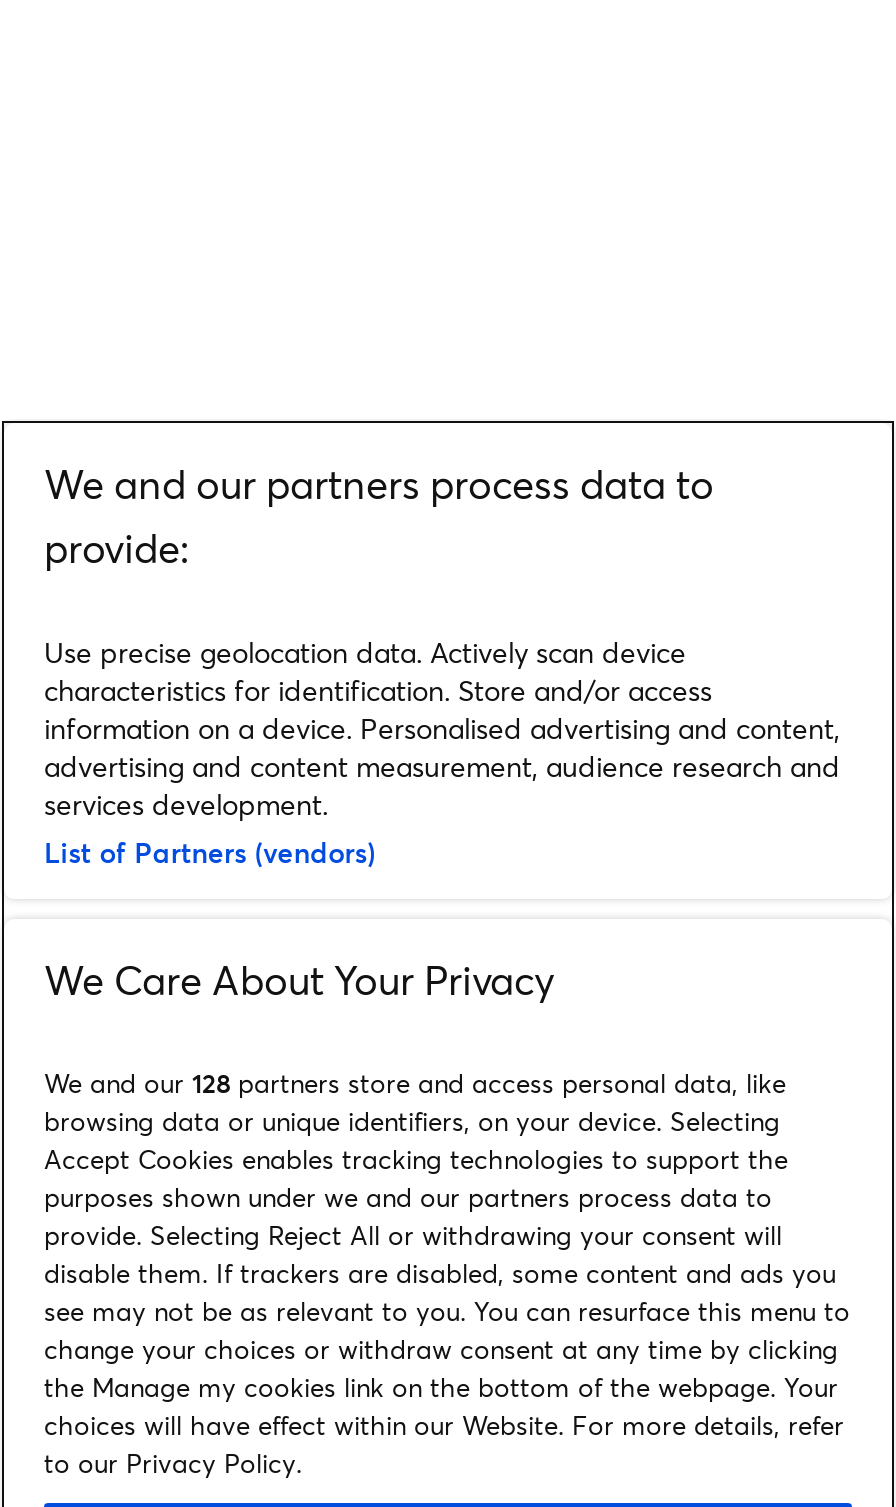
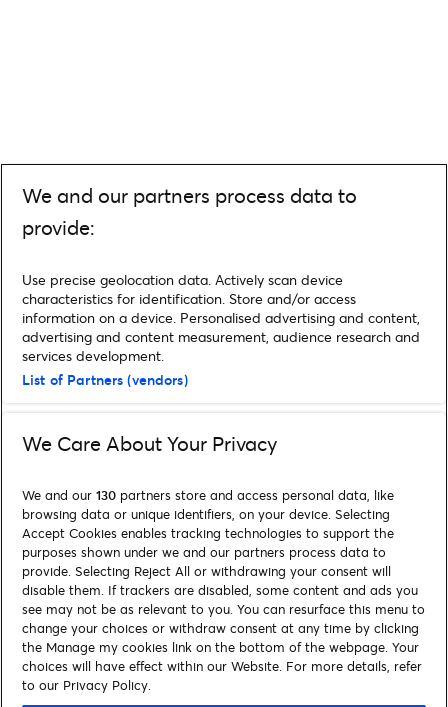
[44,1065,786,1101] We and our 128 partners store and access personal data, like -> [22,486,394,504] We and our 130 partners store and access personal data, like

